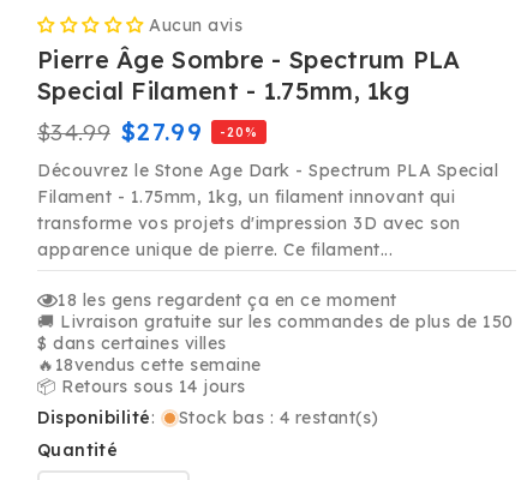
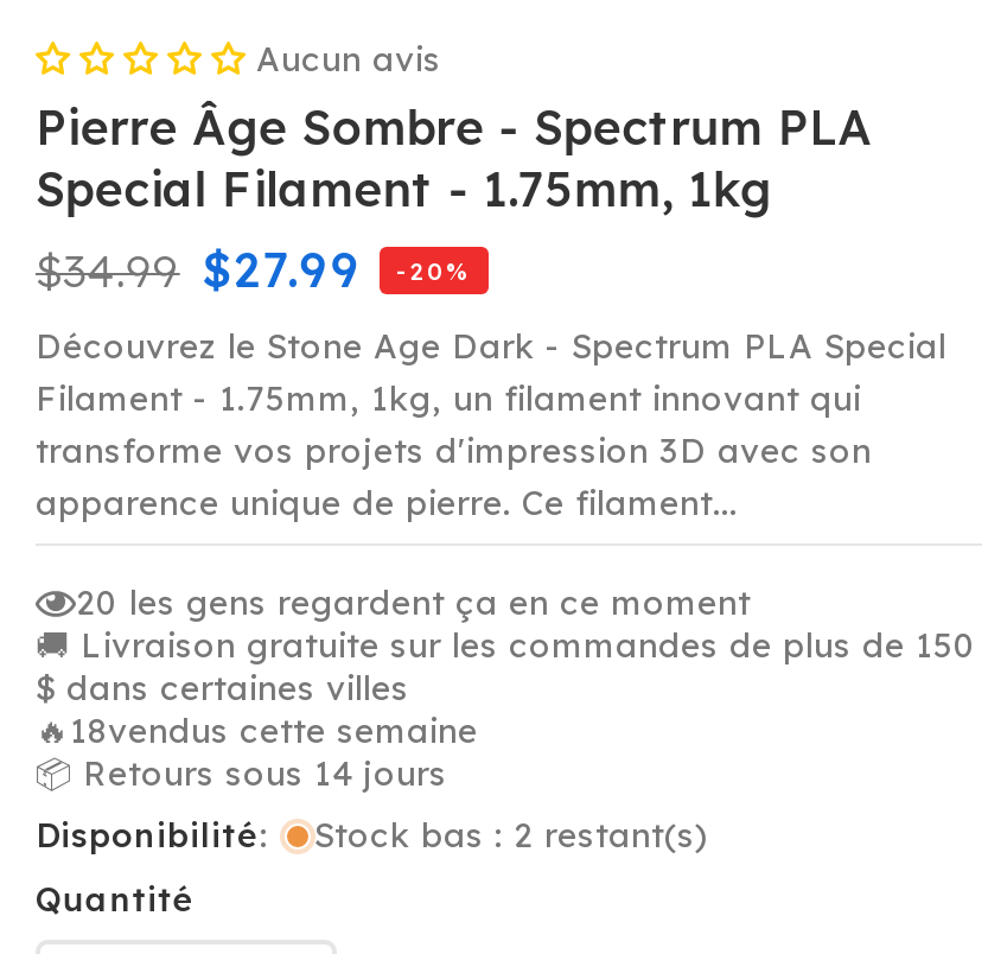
[58,289,397,311] 18 les gens regardent ça en ce moment -> [76,581,751,624] 20 les gens regardent ça en ce moment
[178,407,379,428] Stock bas : 4 restant(s) -> [314,814,710,857] Stock bas : 2 restant(s)

